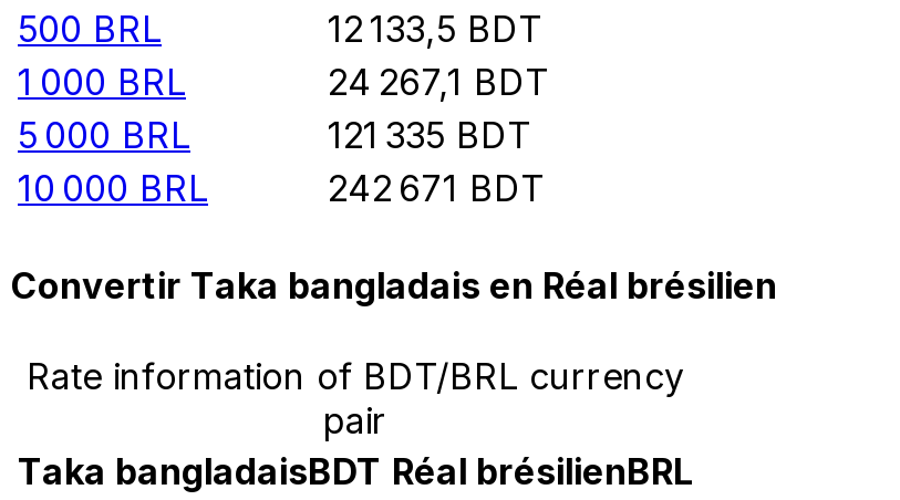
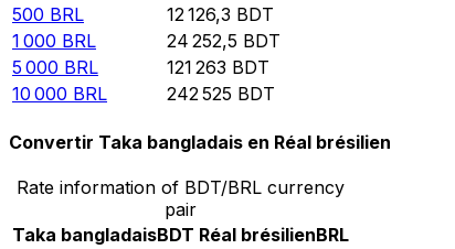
[328,6,542,50] 12 133,5 BDT -> [167,3,274,25] 12 126,3 BDT
[328,59,549,104] 24 267,1 BDT -> [167,30,281,52] 24 252,5 BDT
[328,112,531,157] 121 335 BDT -> [167,56,269,78] 121 263 BDT
[328,165,545,210] 242 671 BDT -> [167,82,275,104] 242 525 BDT

